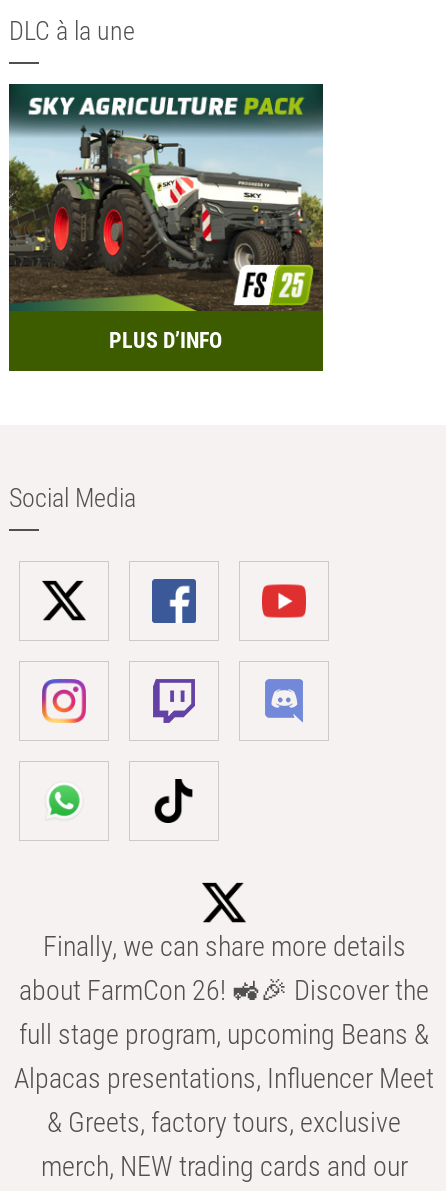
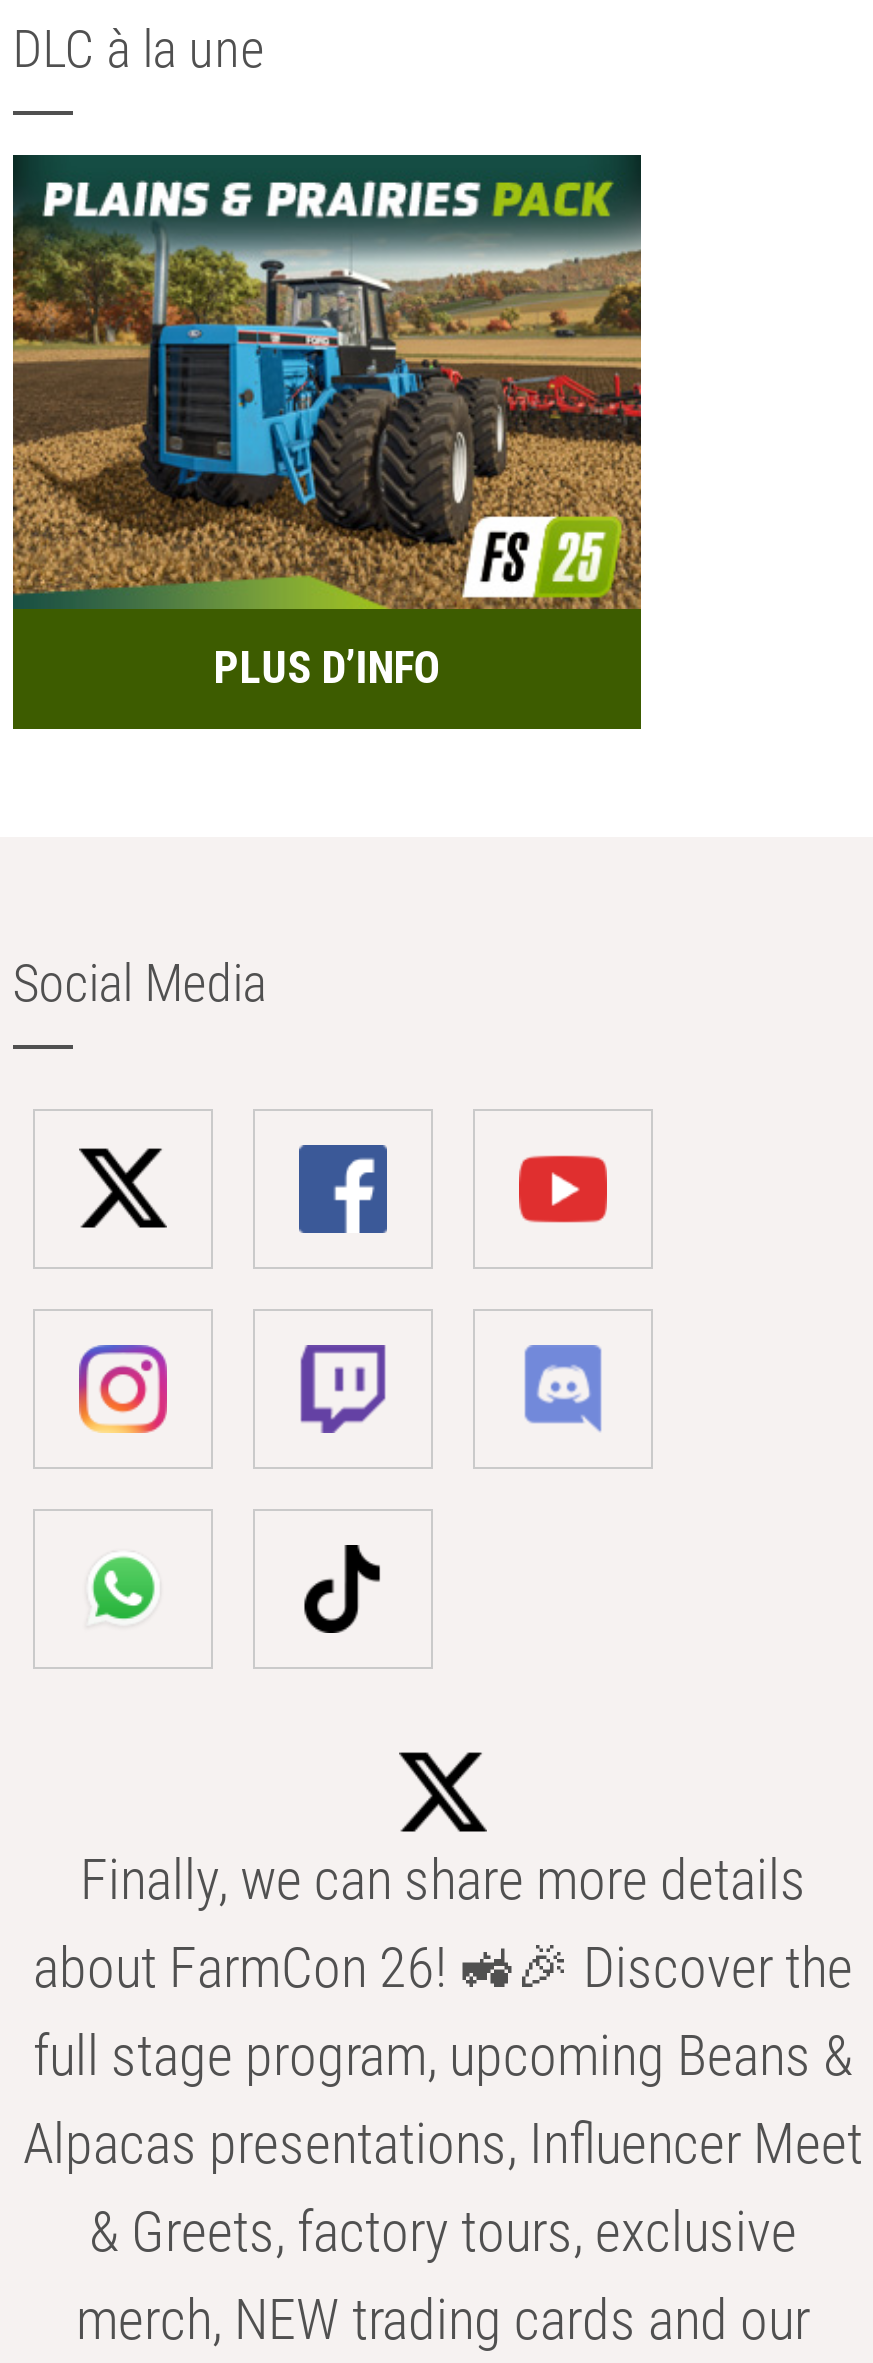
[8,96,324,311] [image] -> [11,179,643,611] [image]

